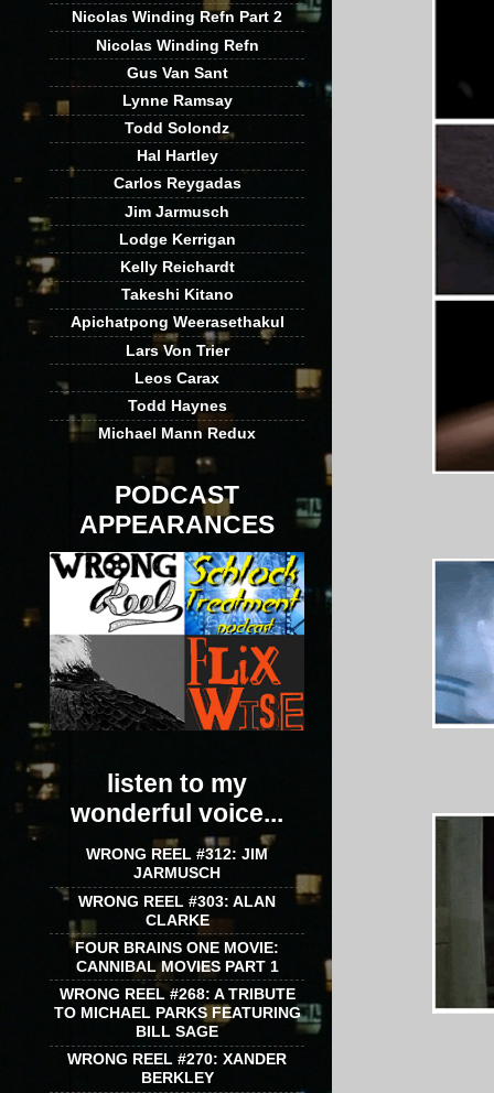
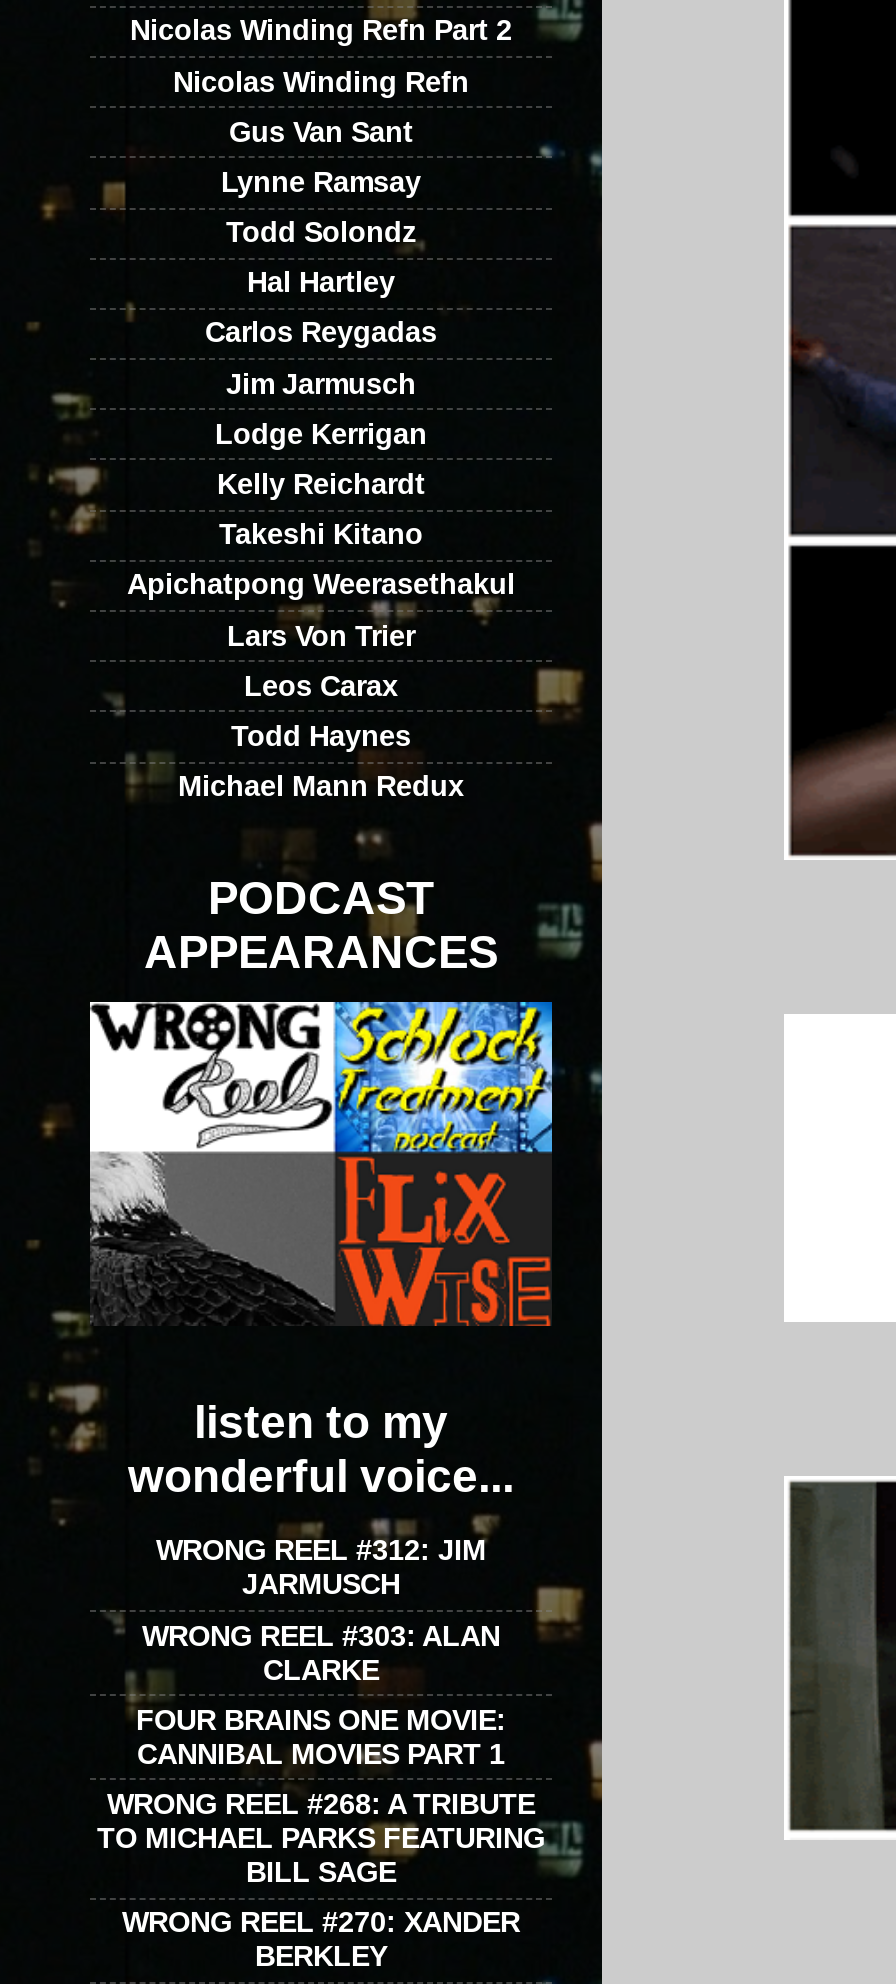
[434,560,491,725] [image] -> none

